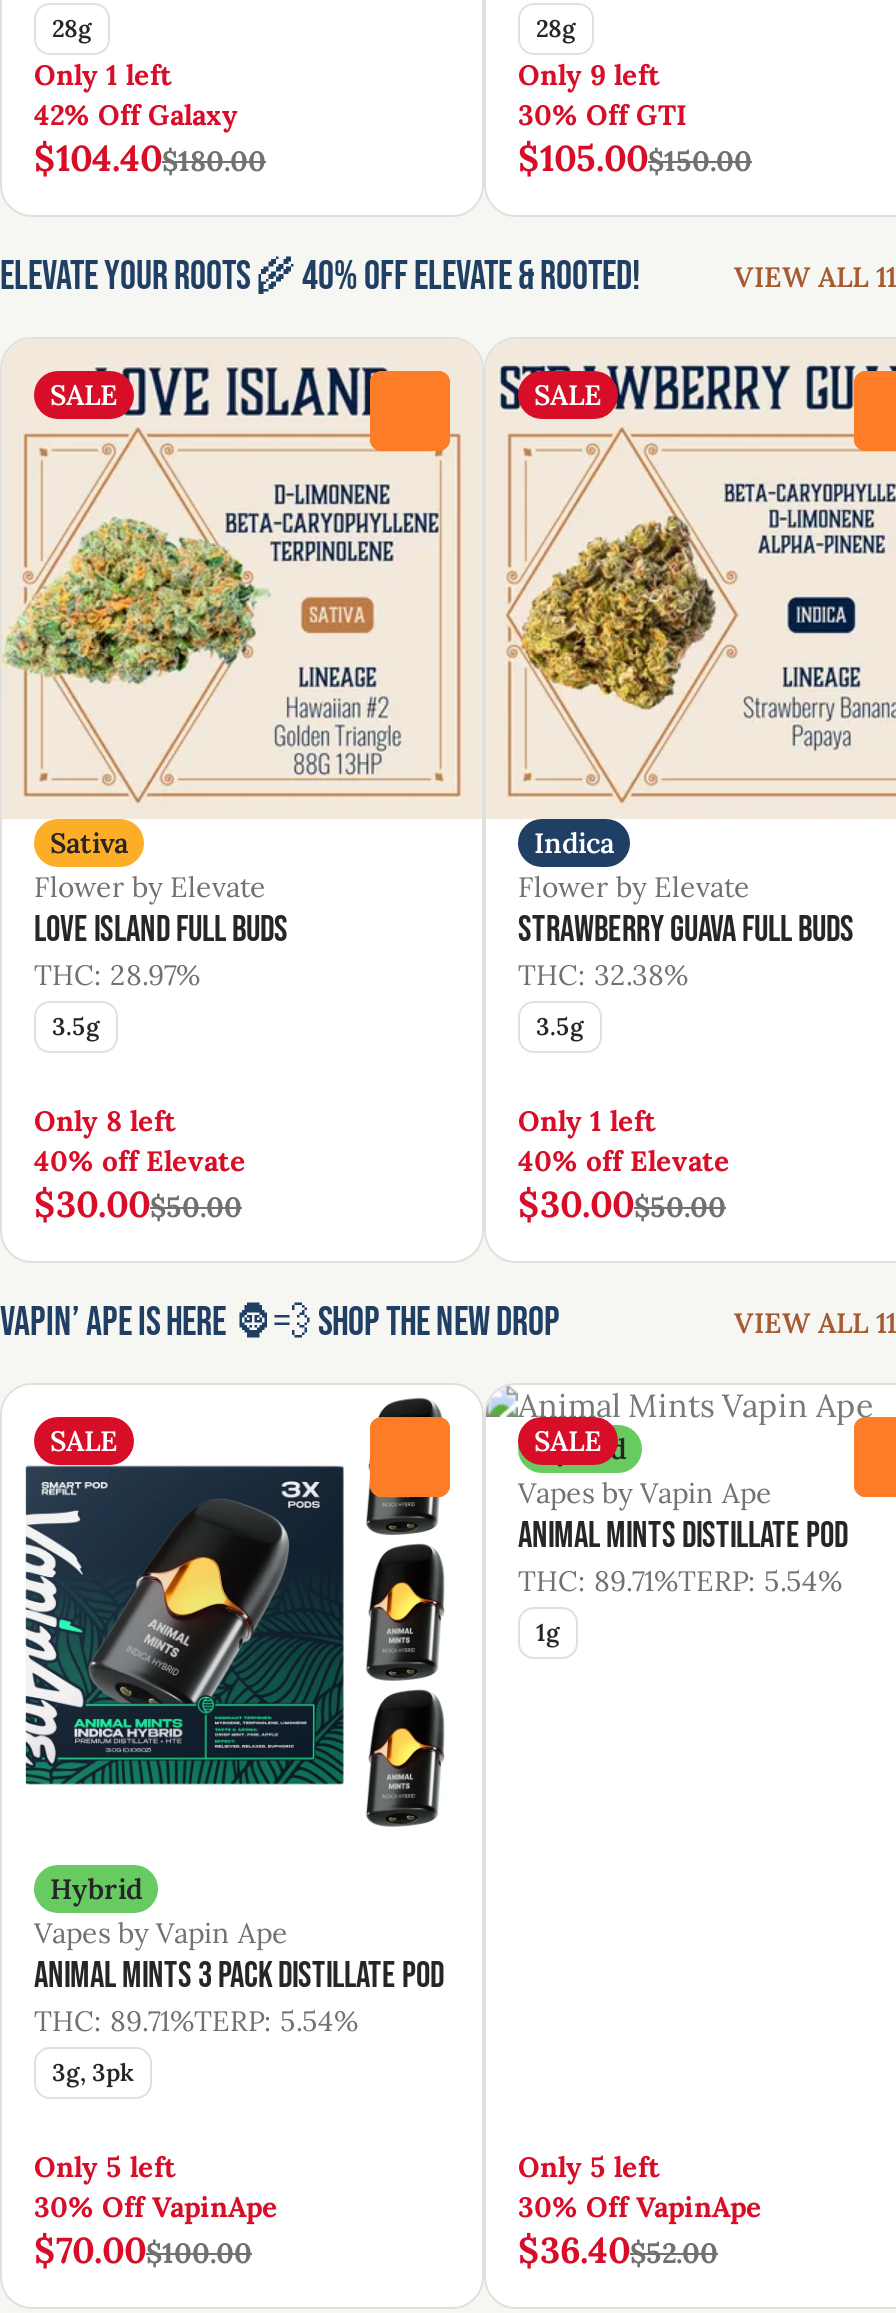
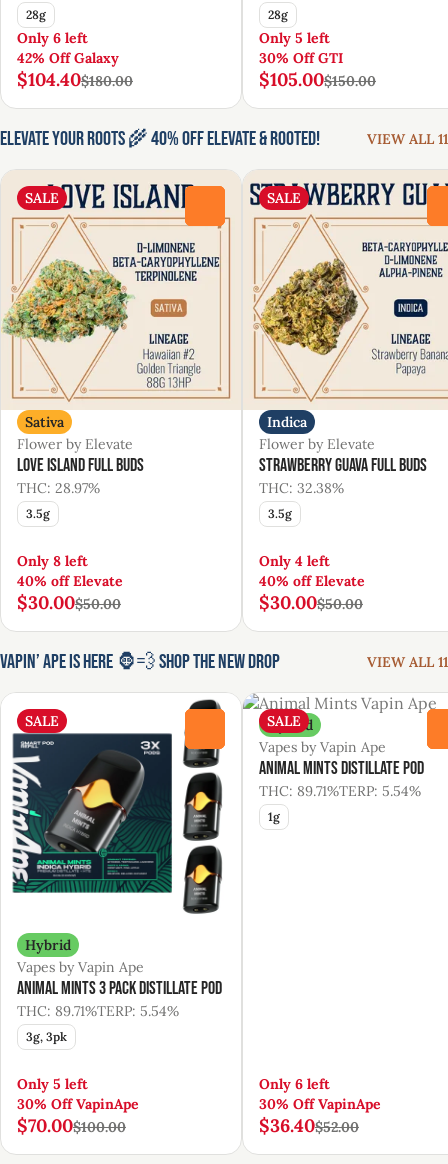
[34,57,172,93] Only 1 left -> [17,29,88,47] Only 6 left
[518,57,660,93] Only 9 left -> [259,29,330,47] Only 5 left
[518,1103,656,1139] Only 1 left -> [259,552,330,570] Only 4 left
[518,2149,660,2185] Only 5 left -> [259,1075,330,1093] Only 6 left

